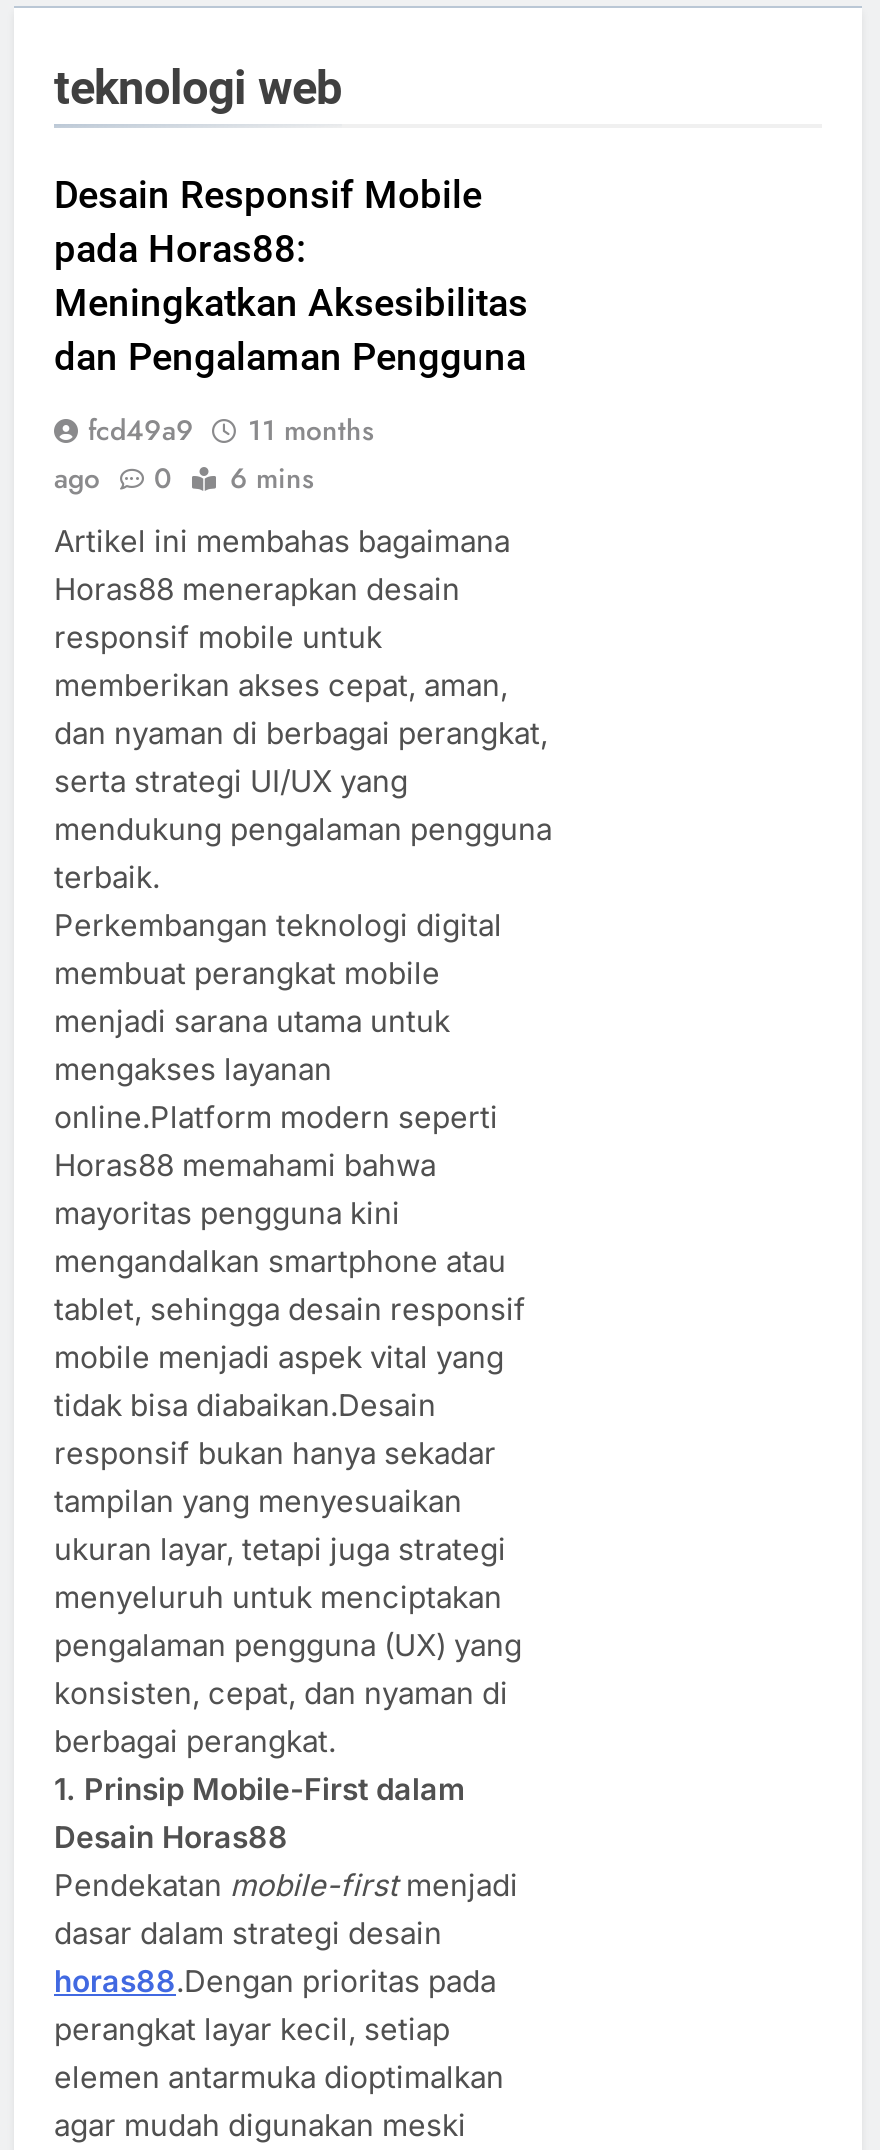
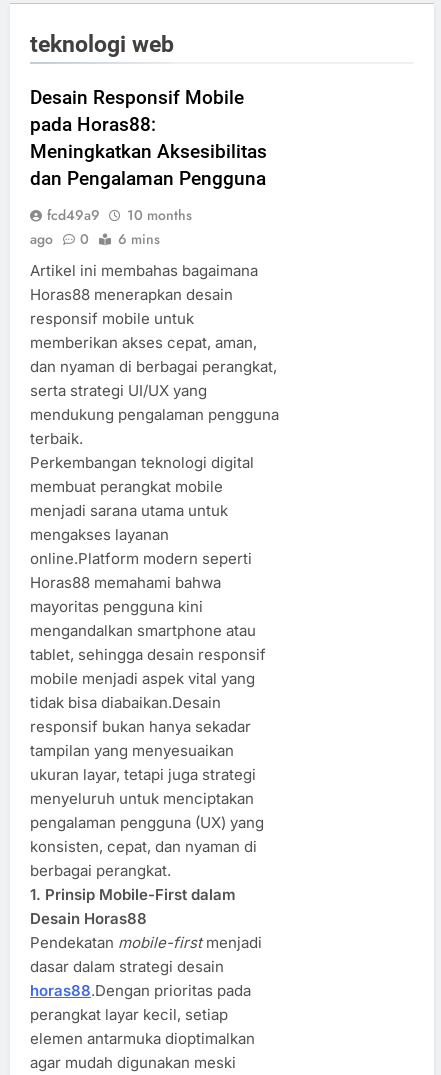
[88,410,374,450] fcd49a9 11 months -> [47,205,192,225] fcd49a9 10 months

